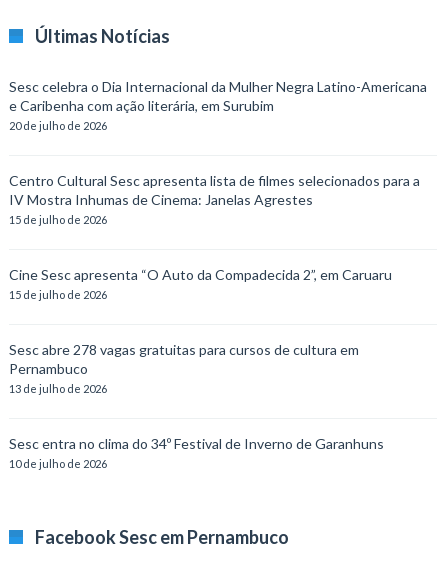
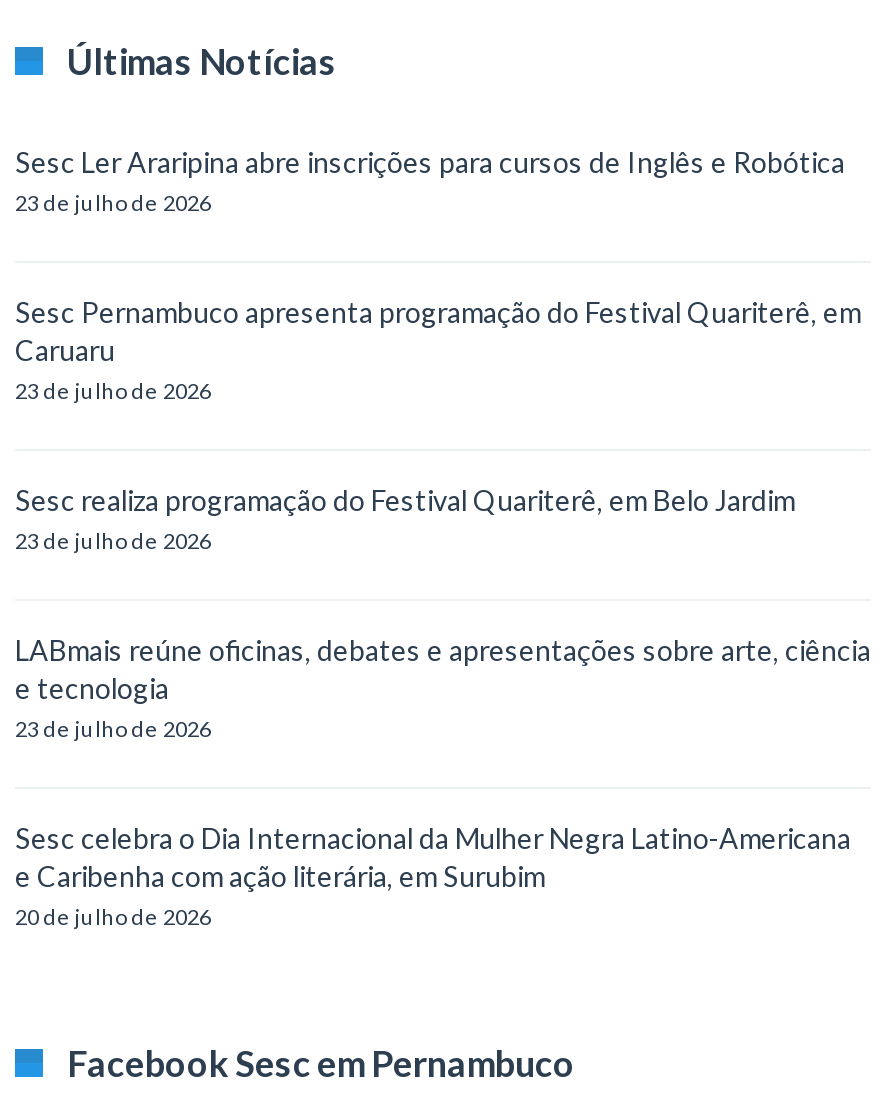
none -> [15,145,871,741] Sesc Ler Araripina abre inscrições para cursos de Inglês e Robótica | 23 de julho de 2026 | Sesc Pernambuco apresenta programação do Festival Quariterê, em | Caruaru | 23 de julho de 2026 | Sesc realiza programação do Festival Quariterê, em Belo Jardim | 23 de julho de 2026 | LABmais reúne oficinas, debates e apresentações sobre arte, ciência | e tecnologia | 23 de julho de 2026
moved [9,78,427,132] -> [15,821,851,929]: Sesc celebra o Dia Internacional da Mulher Negra Latino-Americana | e Caribenha com ação literária, em Surubim | 20 de julho de 2026
[9,172,420,470] Centro Cultural Sesc apresenta lista de filmes selecionados para a | IV Mostra Inhumas de Cinema: Janelas Agrestes | 15 de julho de 2026 | Cine Sesc apresenta “O Auto da Compadecida 2”, em Caruaru | 15 de julho de 2026 | Sesc abre 278 vagas gratuitas para cursos de cultura em | Pernambuco | 13 de julho de 2026 | Sesc entra no clima do 34º Festival de Inverno de Garanhuns | 10 de julho de 2026 -> none

